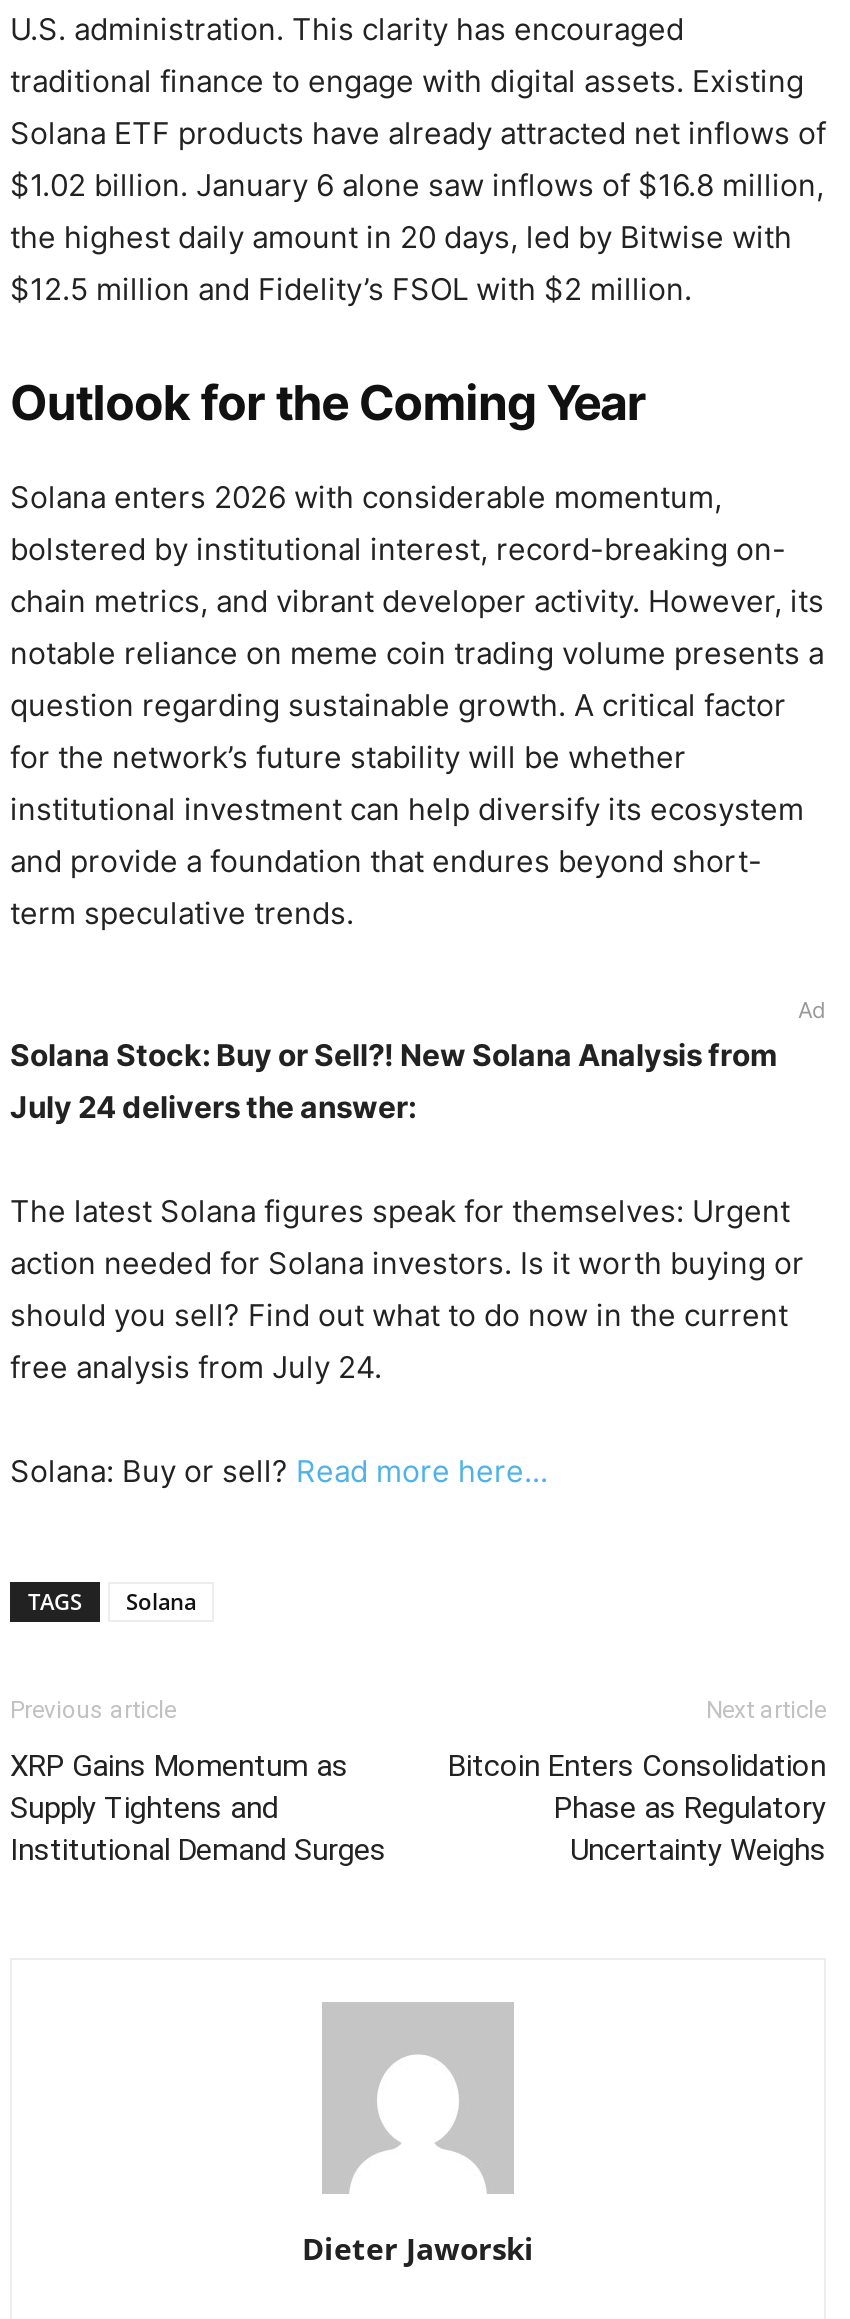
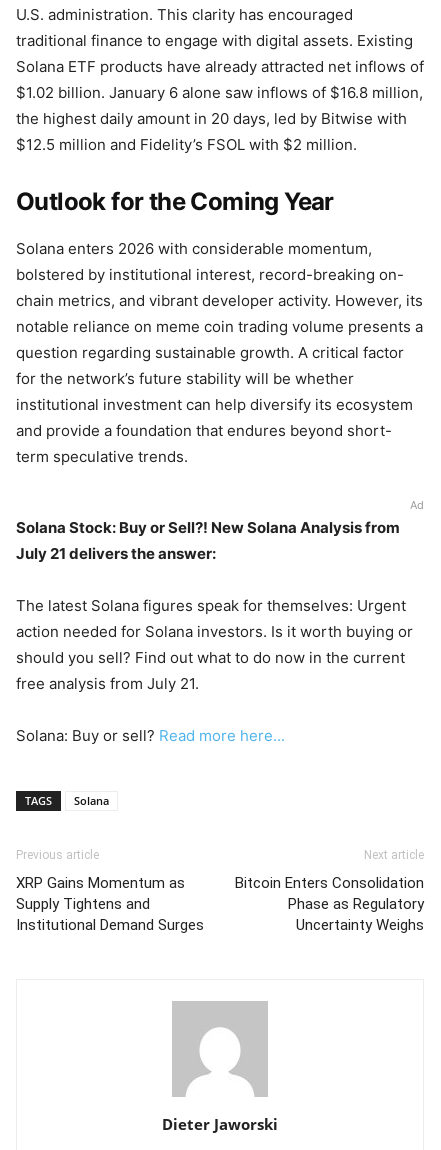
[10,1087,416,1125] July 24 delivers the answer: -> [16,543,216,562] July 21 delivers the answer:
[10,1347,382,1385] free analysis from July 24. -> [16,673,199,692] free analysis from July 21.

